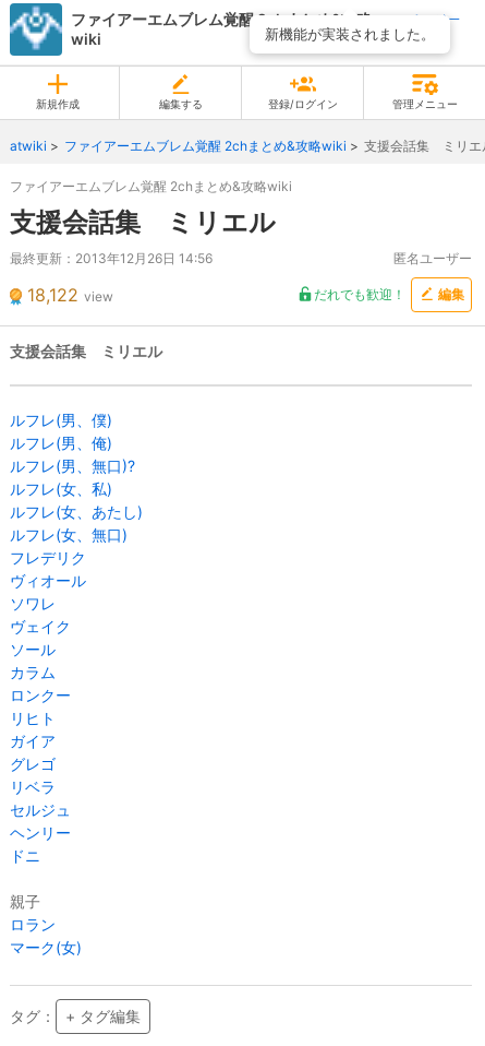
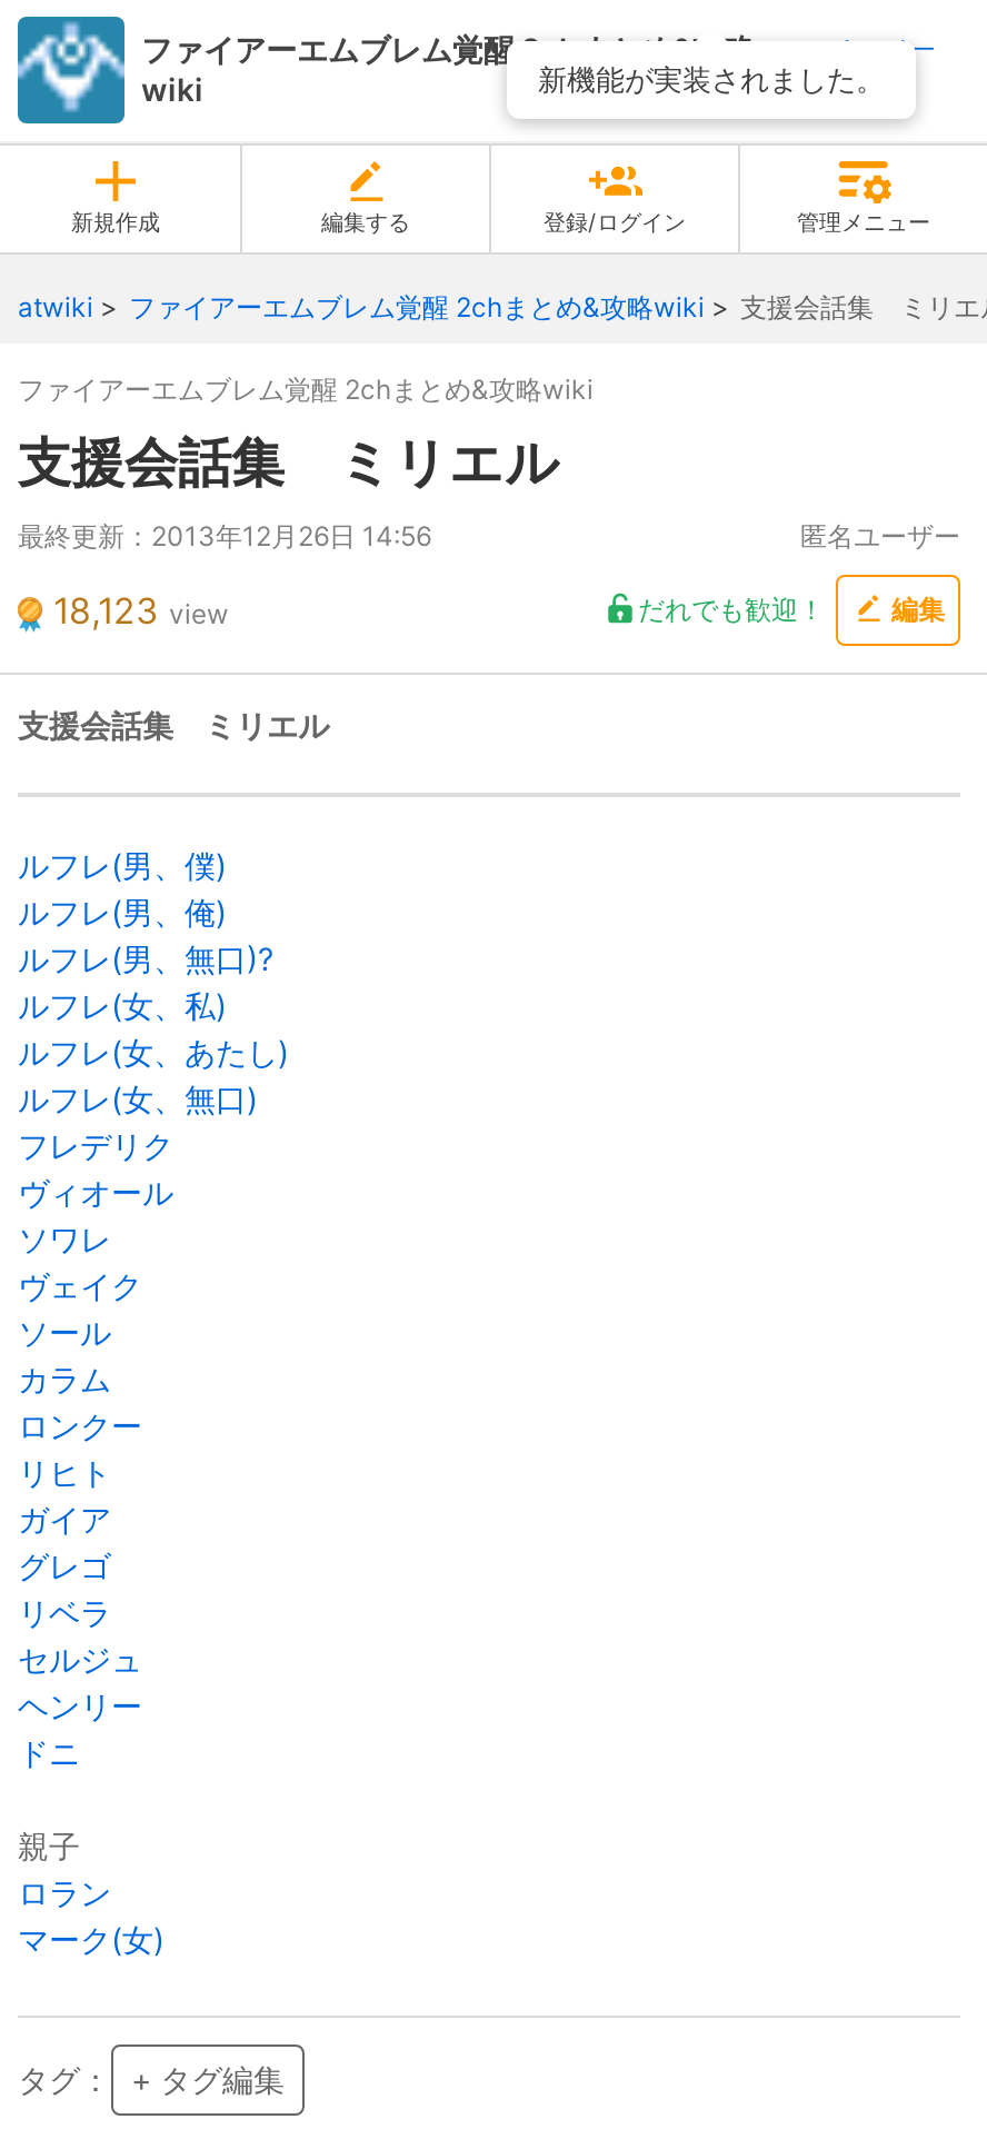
[27,284,113,306] 18,122 view -> [53,588,229,633] 18,123 view

